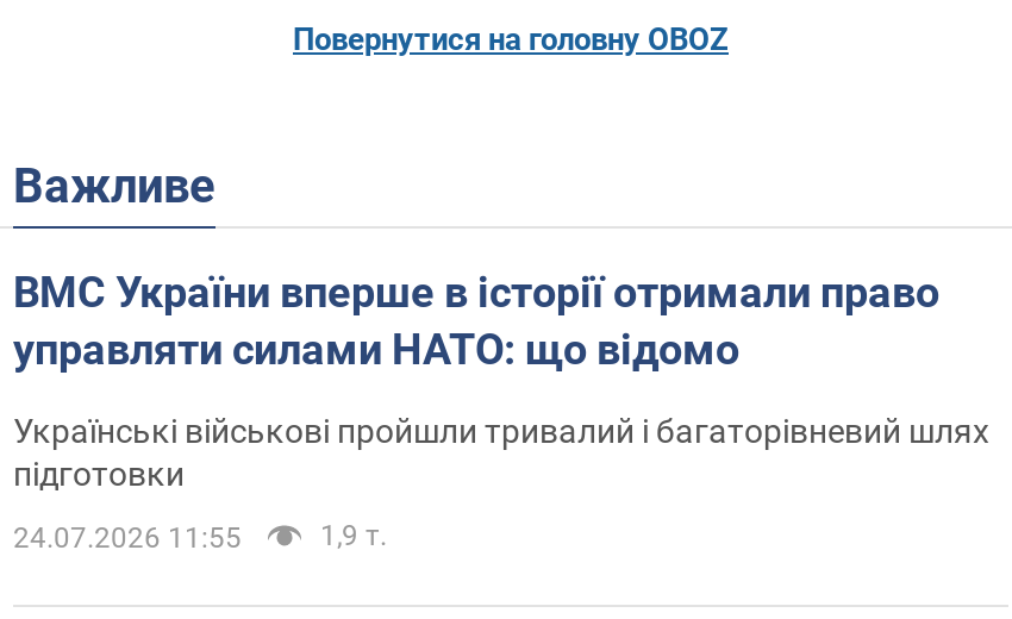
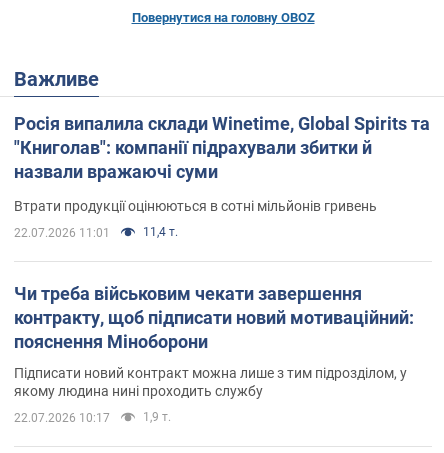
[13,266,989,554] ВМС України вперше в історії отримали право | управляти силами НАТО: що відомо | Українські військові пройшли тривалий і багаторівневий шлях | підготовки | 24.07.2026 11:55 -> [14,113,430,425] Росія випалила склади Winetime, Global Spirits та | "Книголав": компанії підрахували збитки й | назвали вражаючі суми | Втрати продукції оцінюються в сотні мільйонів гривень | 22.07.2026 11:01 | 11,4 т. | Чи треба військовим чекати завершення | контракту, щоб підписати новий мотиваційний: | пояснення Міноборони | Підписати новий контракт можна лише з тим підрозділом, у | якому людина нині проходить службу | 22.07.2026 10:17

